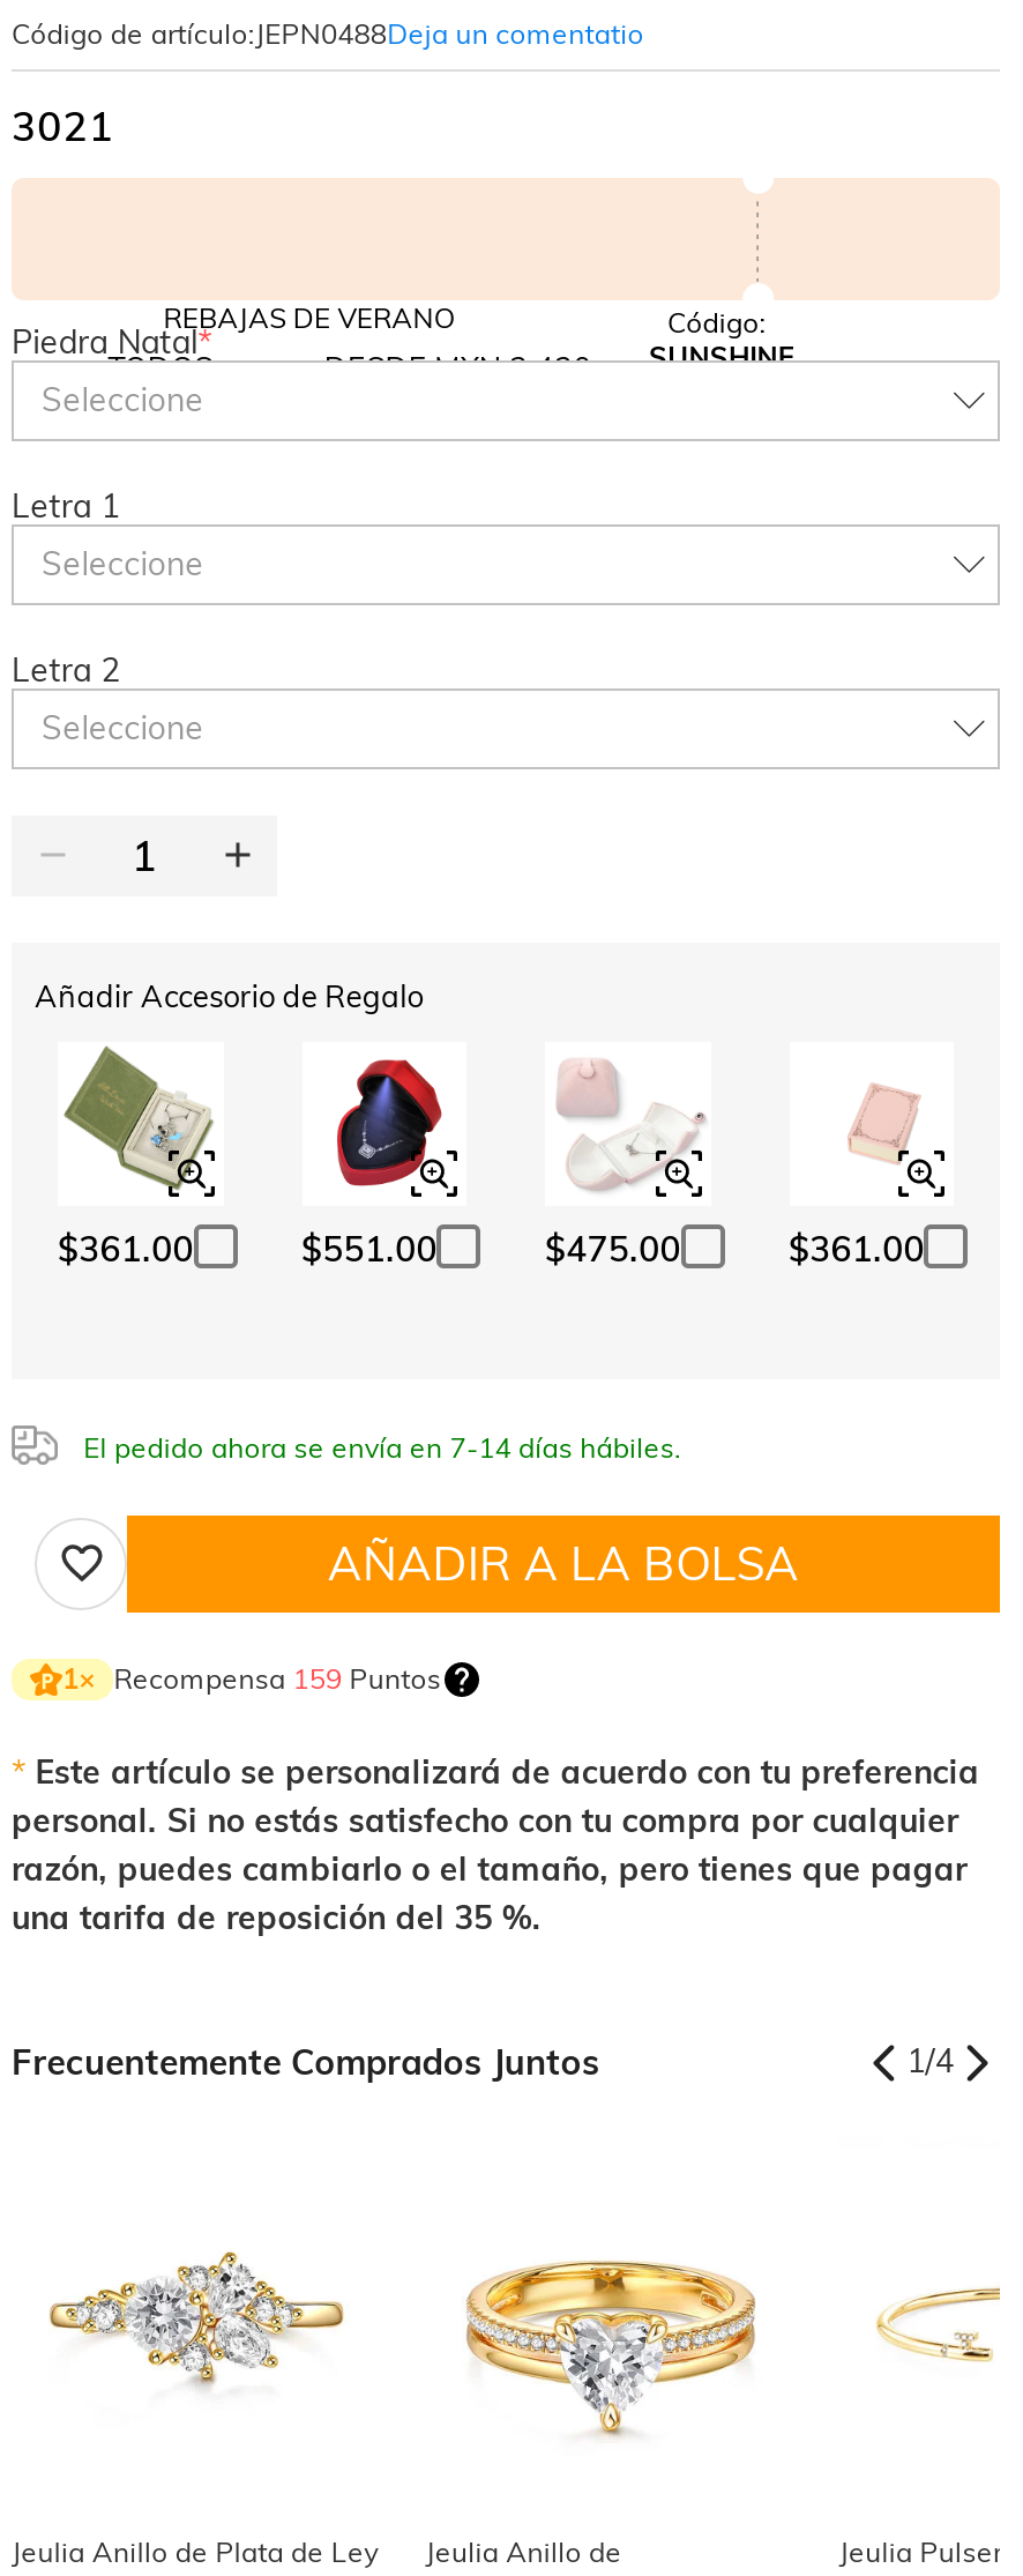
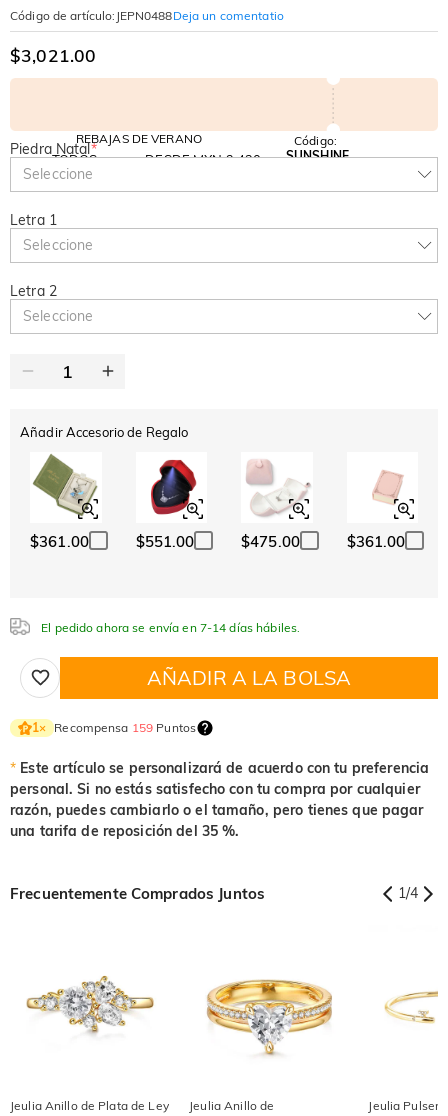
[12,99,114,150] 3021 -> [10,44,96,66] $3,021.00

